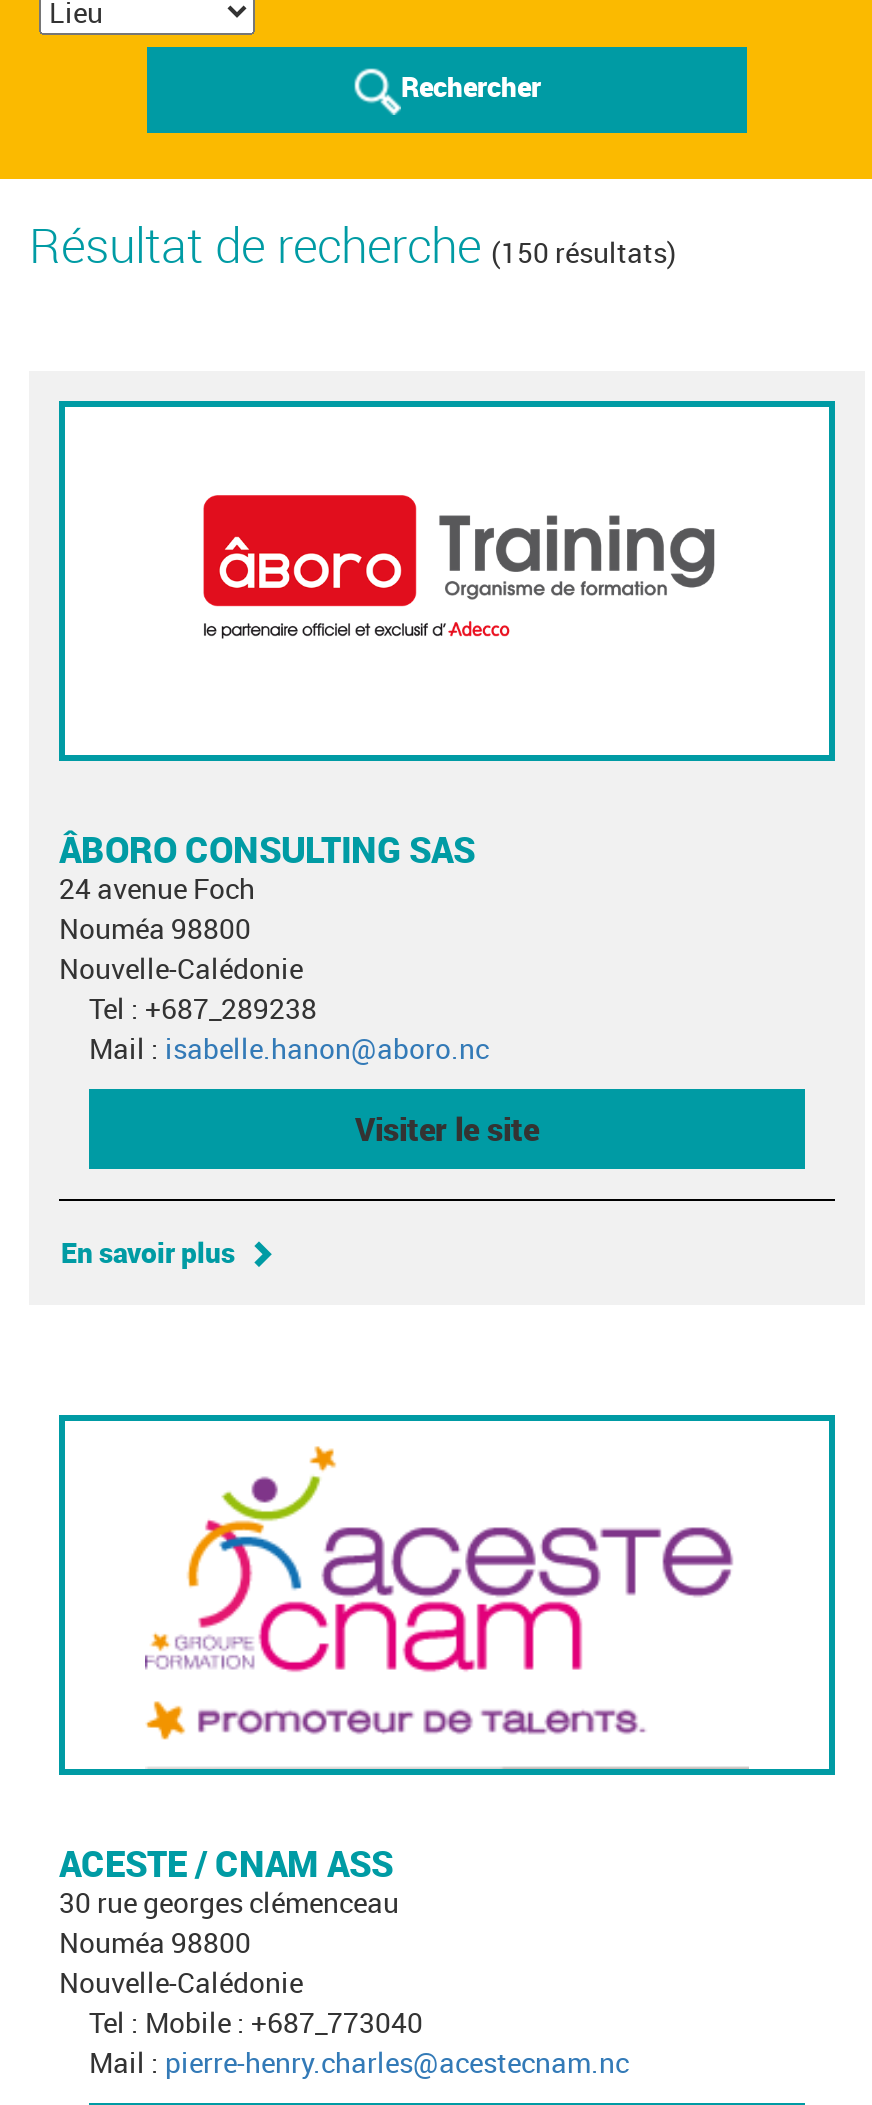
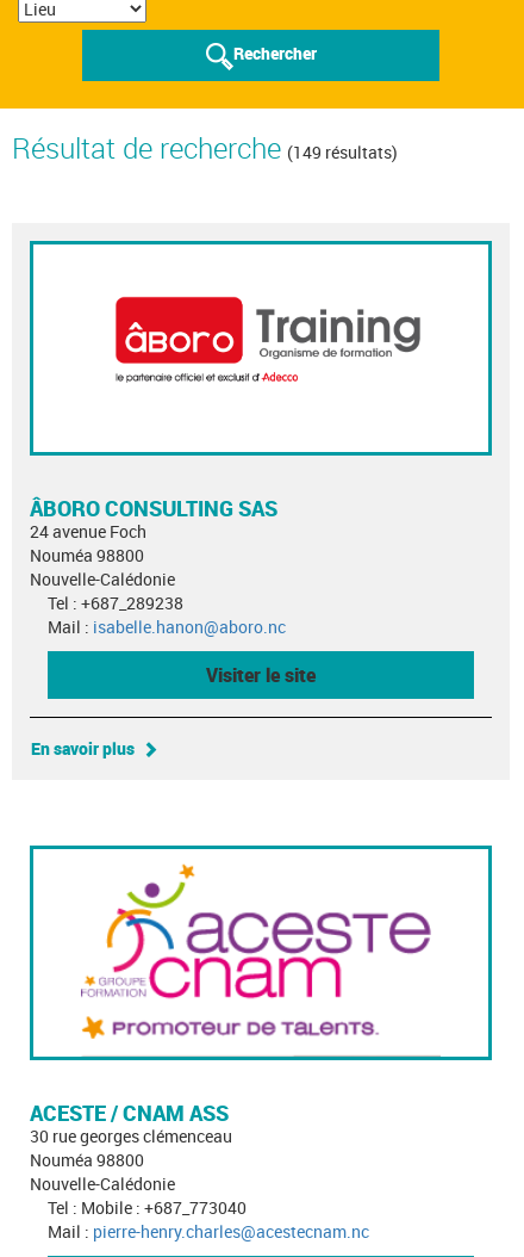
[29,213,677,277] Résultat de recherche (150 résultats) -> [12,129,398,167] Résultat de recherche (149 résultats)

